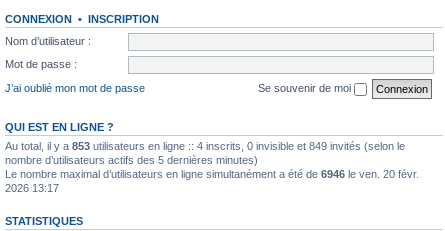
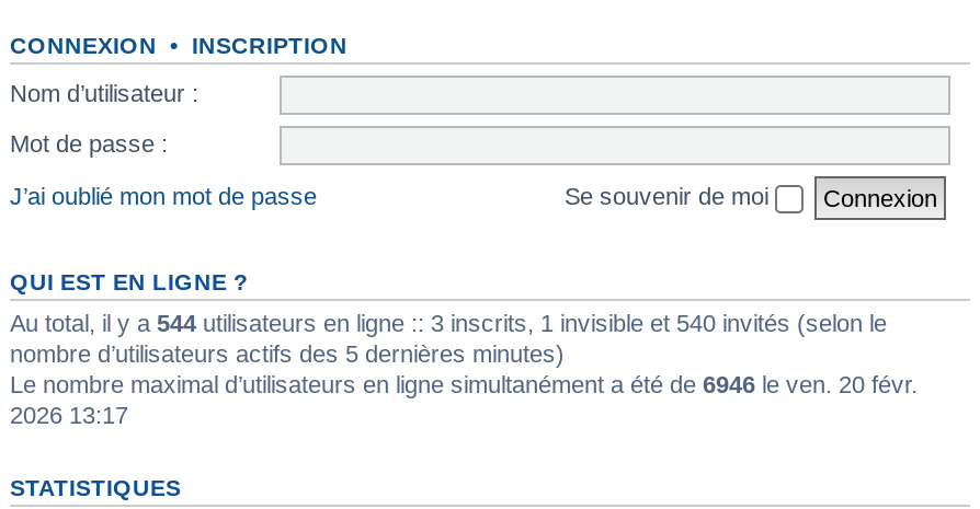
[5,139,405,151] Au total, il y a 853 utilisateurs en ligne :: 4 inscrits, 0 invisible et 849 invités (selon le -> [10,309,887,335] Au total, il y a 544 utilisateurs en ligne :: 3 inscrits, 1 invisible et 540 invités (selon le

